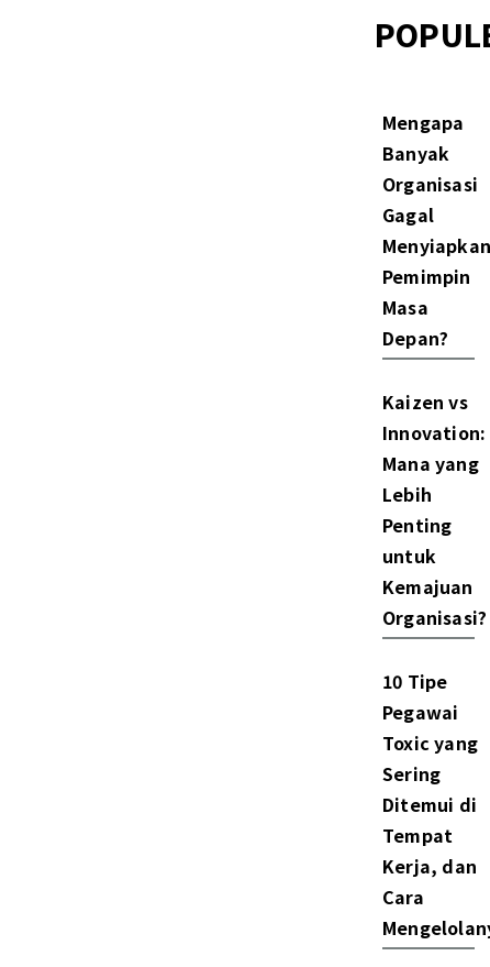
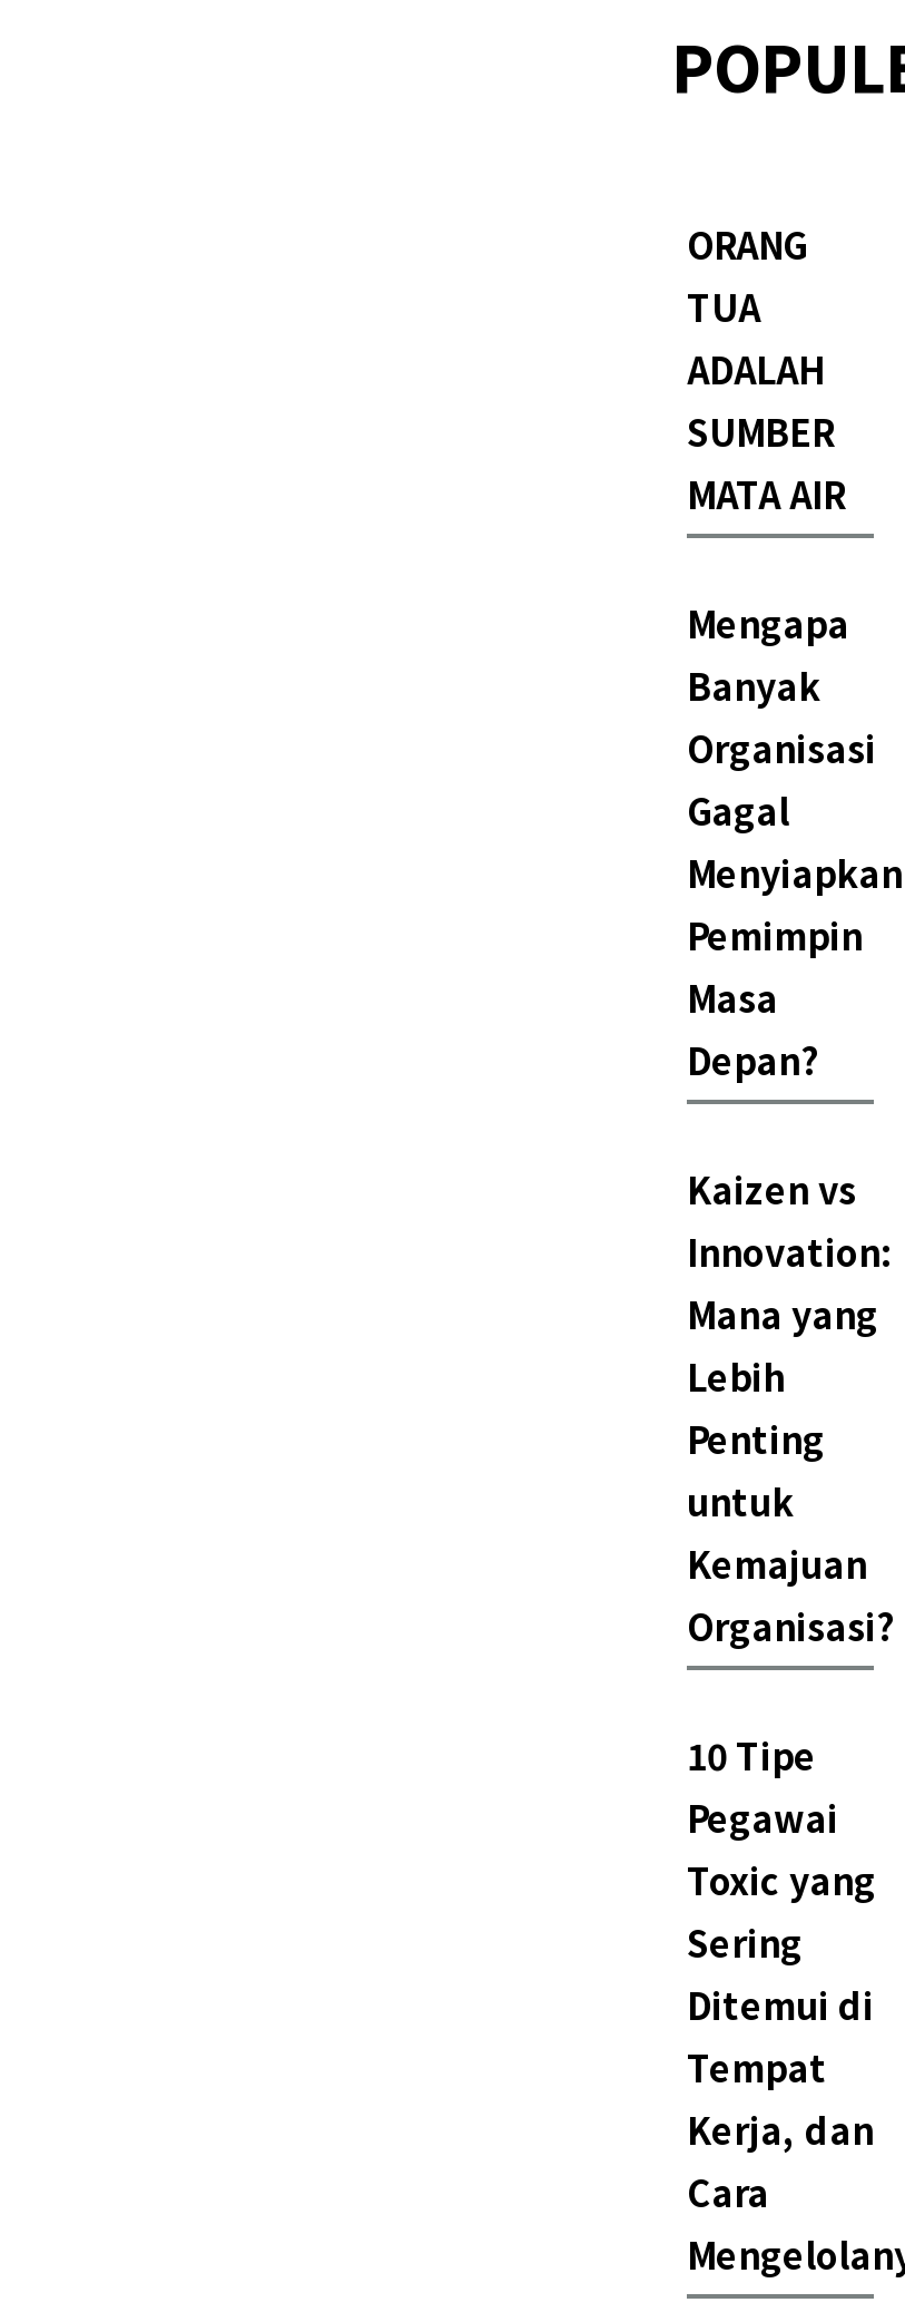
none -> [687,217,845,520] ORANG | TUA | ADALAH | SUMBER | MATA AIR

